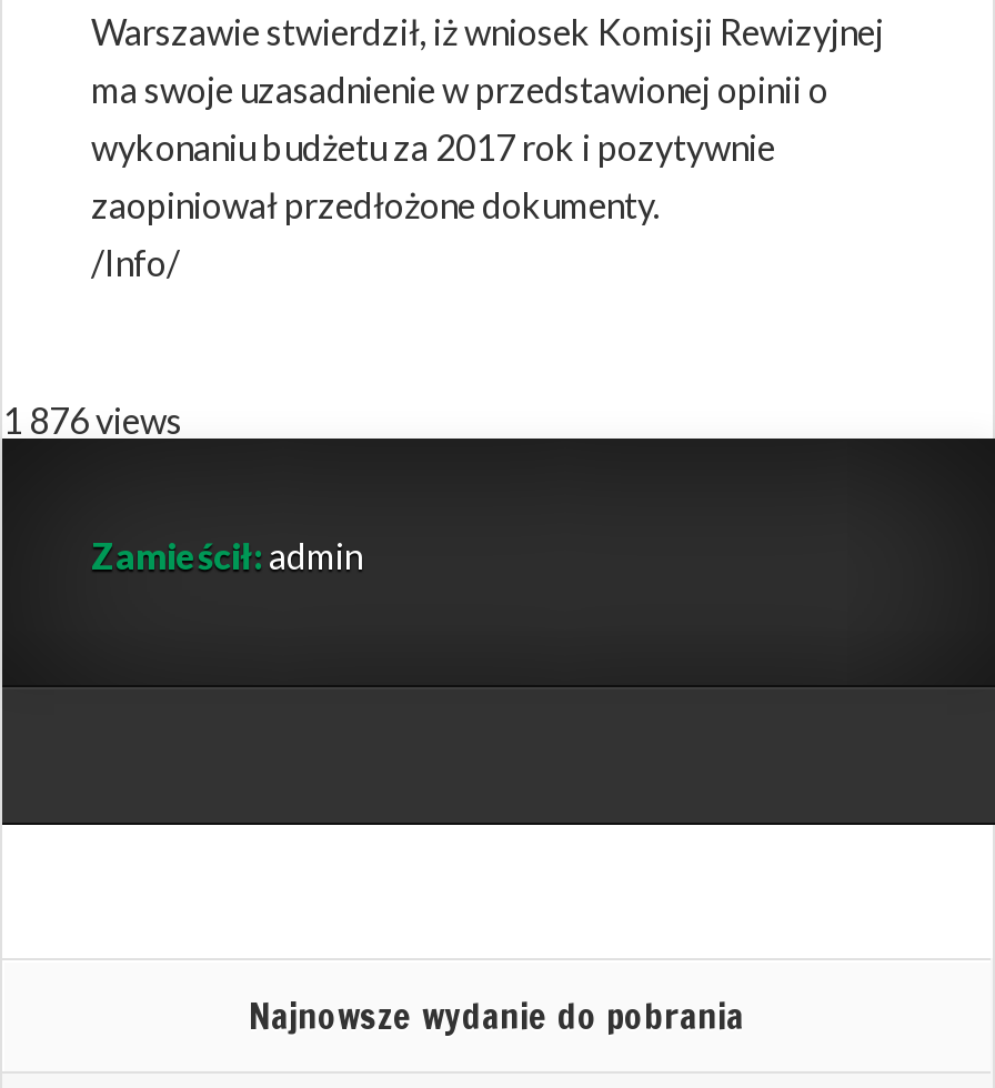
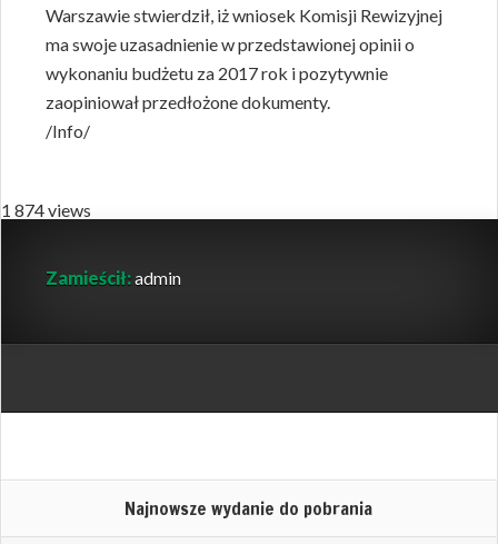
[2,399,182,441] 1 876 views -> [1,200,91,221] 1 874 views

